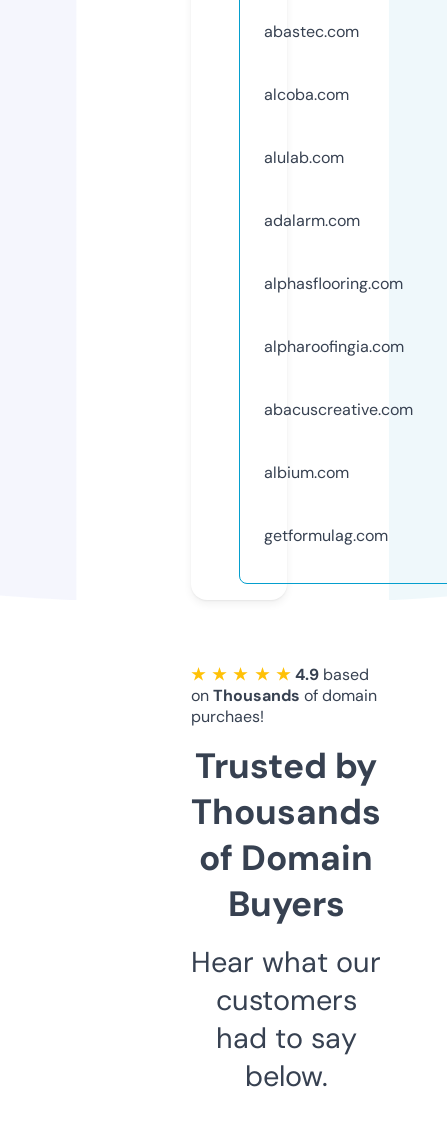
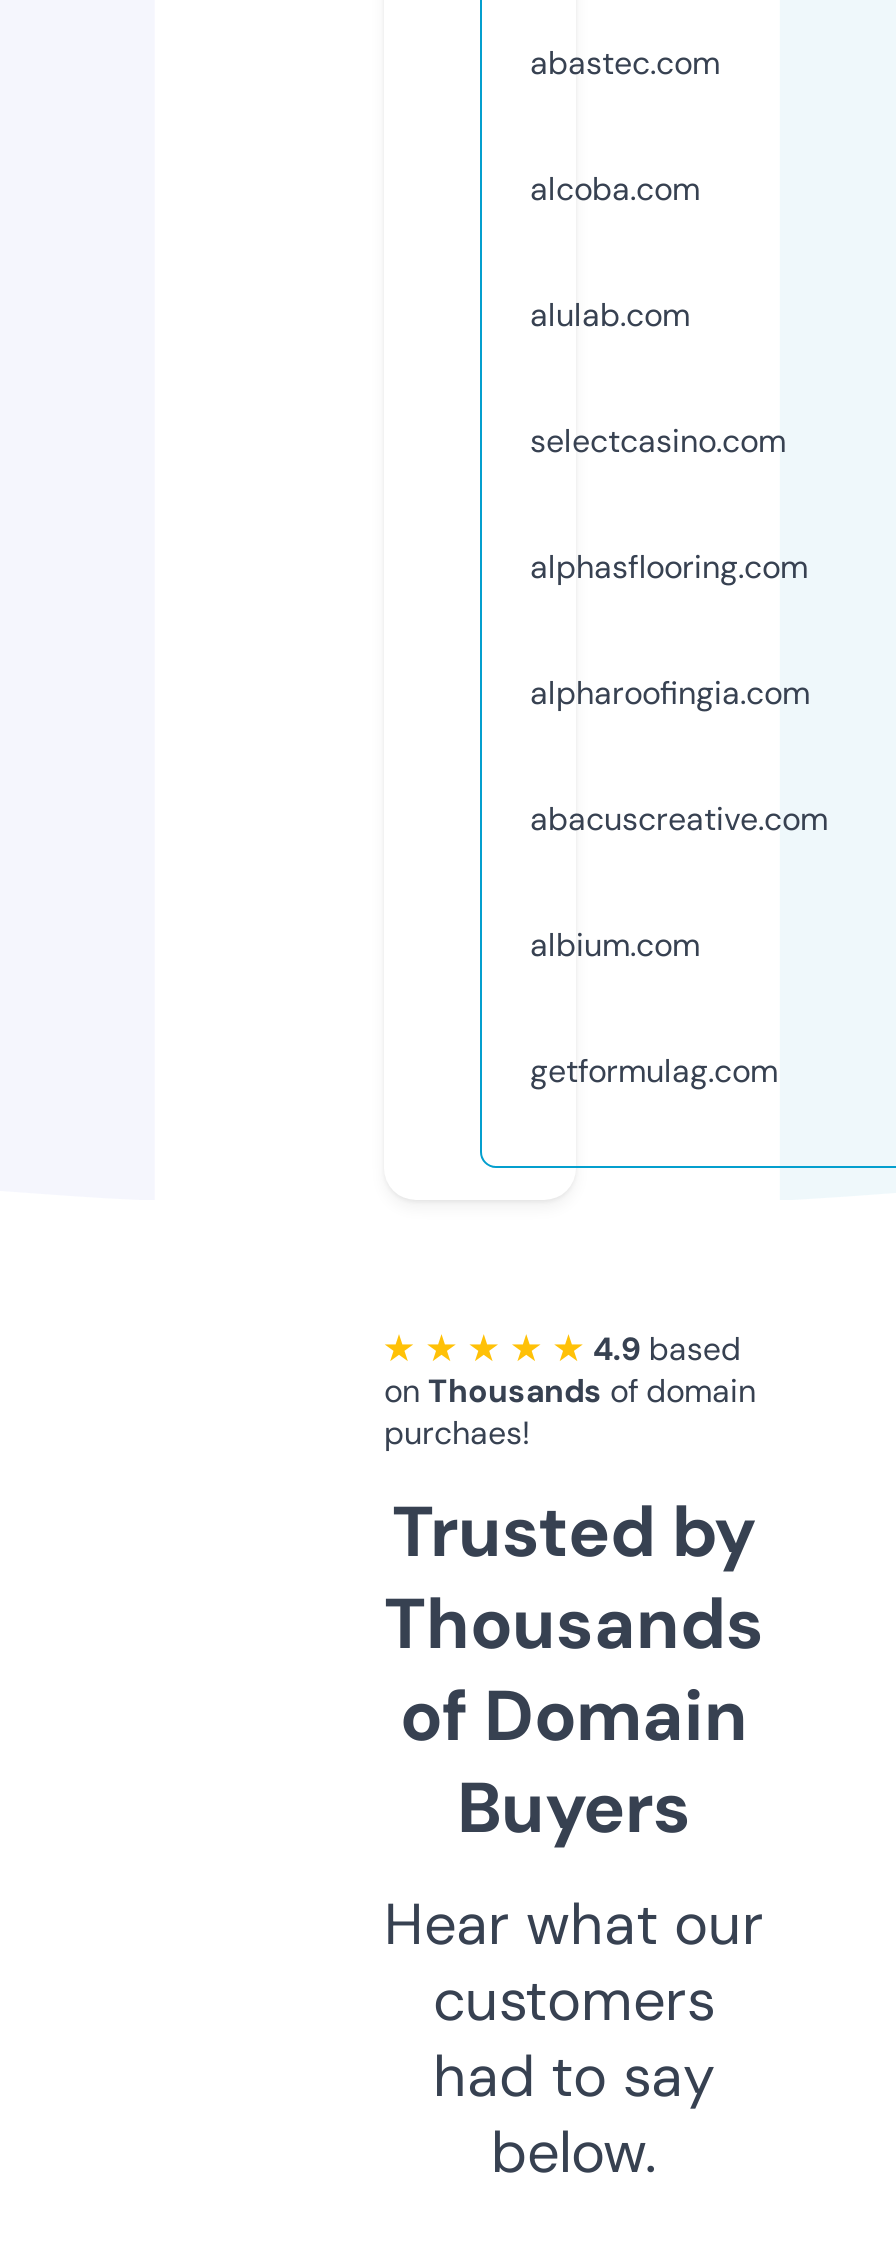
[264,210,360,231] adalarm.com -> [530,420,786,462] selectcasino.com

